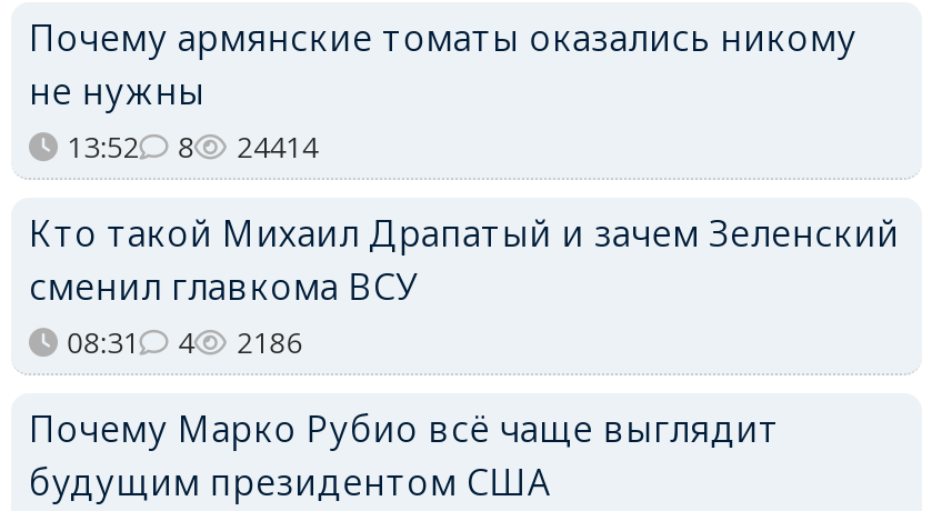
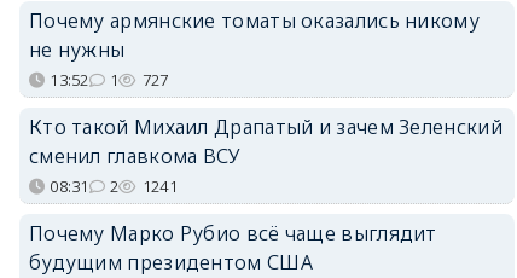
[178,126,194,166] 8 -> [110,68,119,90] 1
[237,126,318,166] 24414 -> [142,68,169,90] 727
[178,321,194,361] 4 -> [110,175,119,197] 2
[237,321,302,361] 2186 -> [142,175,177,197] 1241

